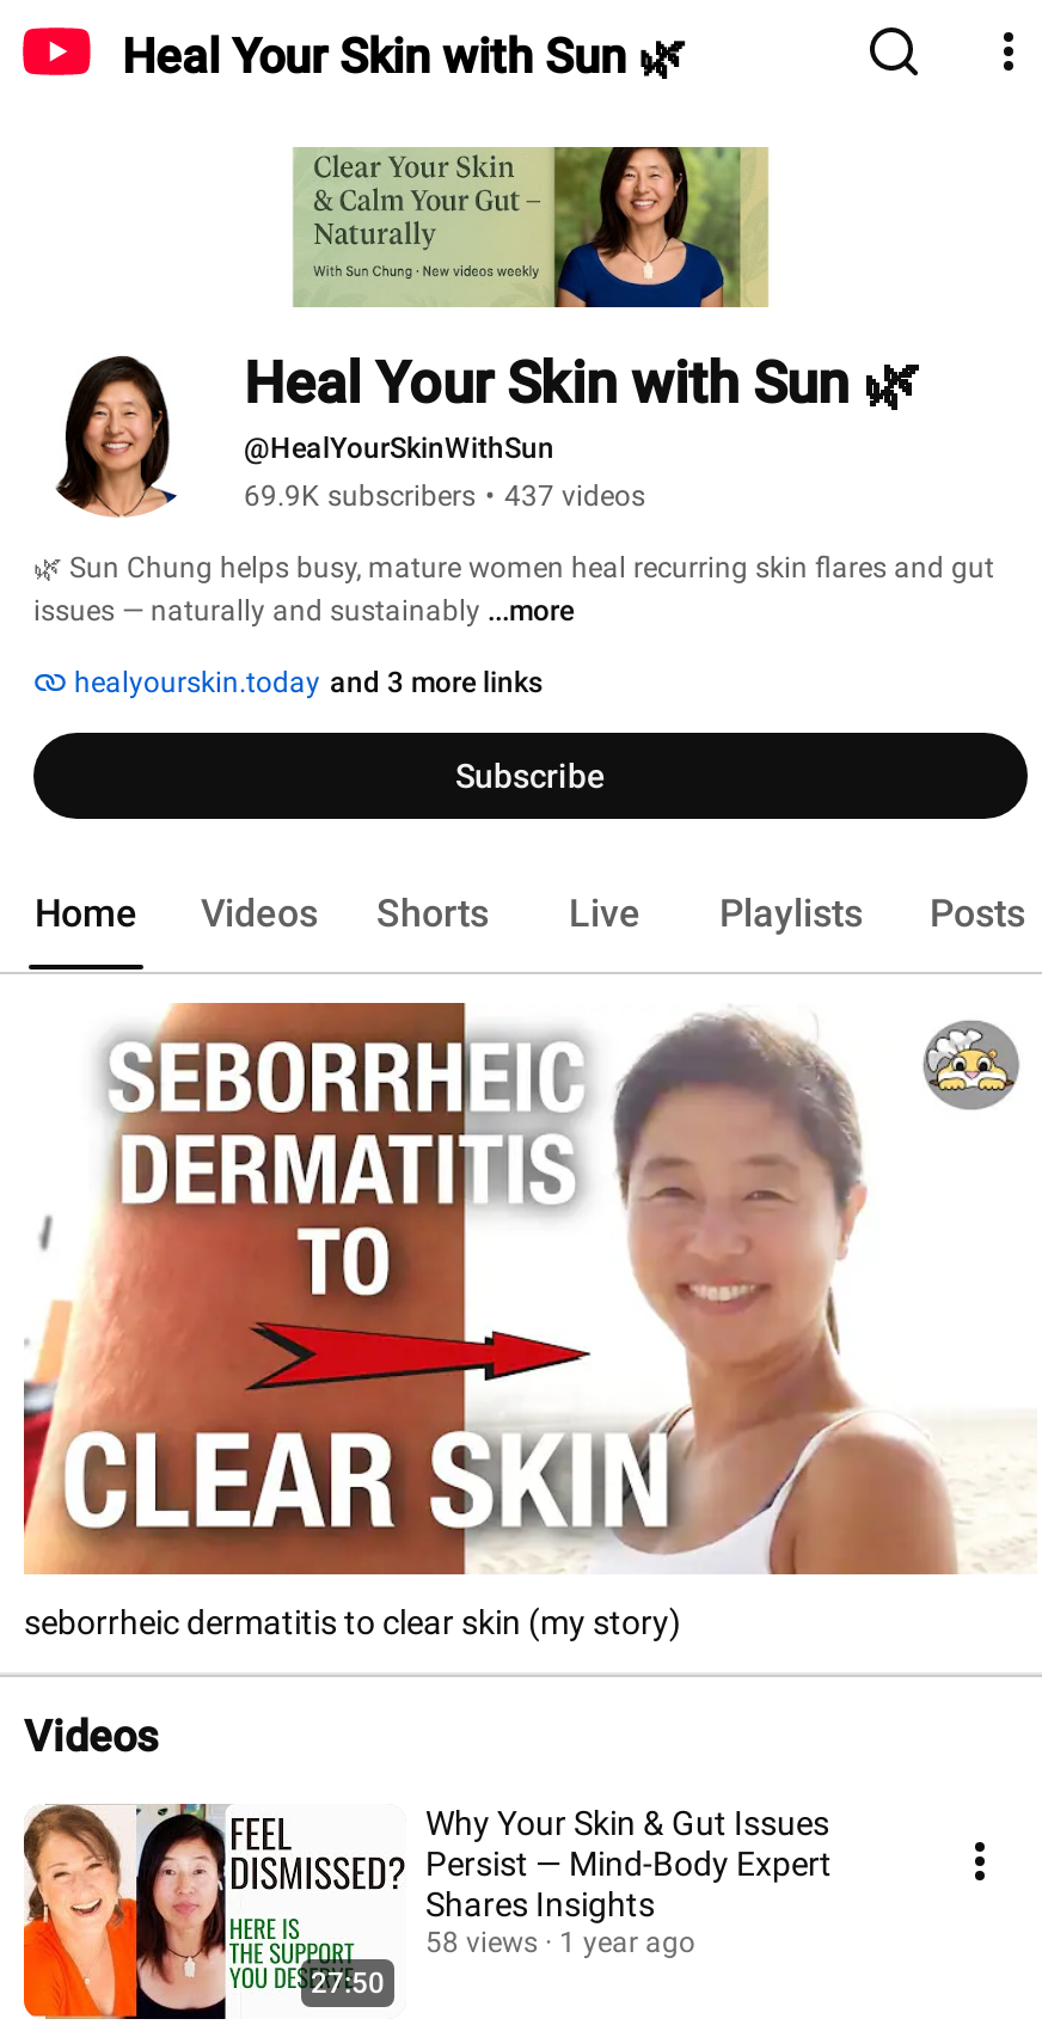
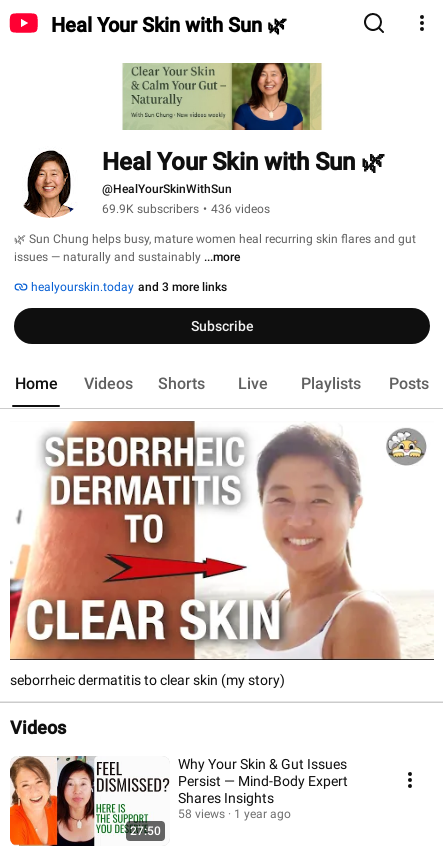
[244,479,645,513] 69.9K subscribers • 437 videos -> [102,202,270,216] 69.9K subscribers • 436 videos

